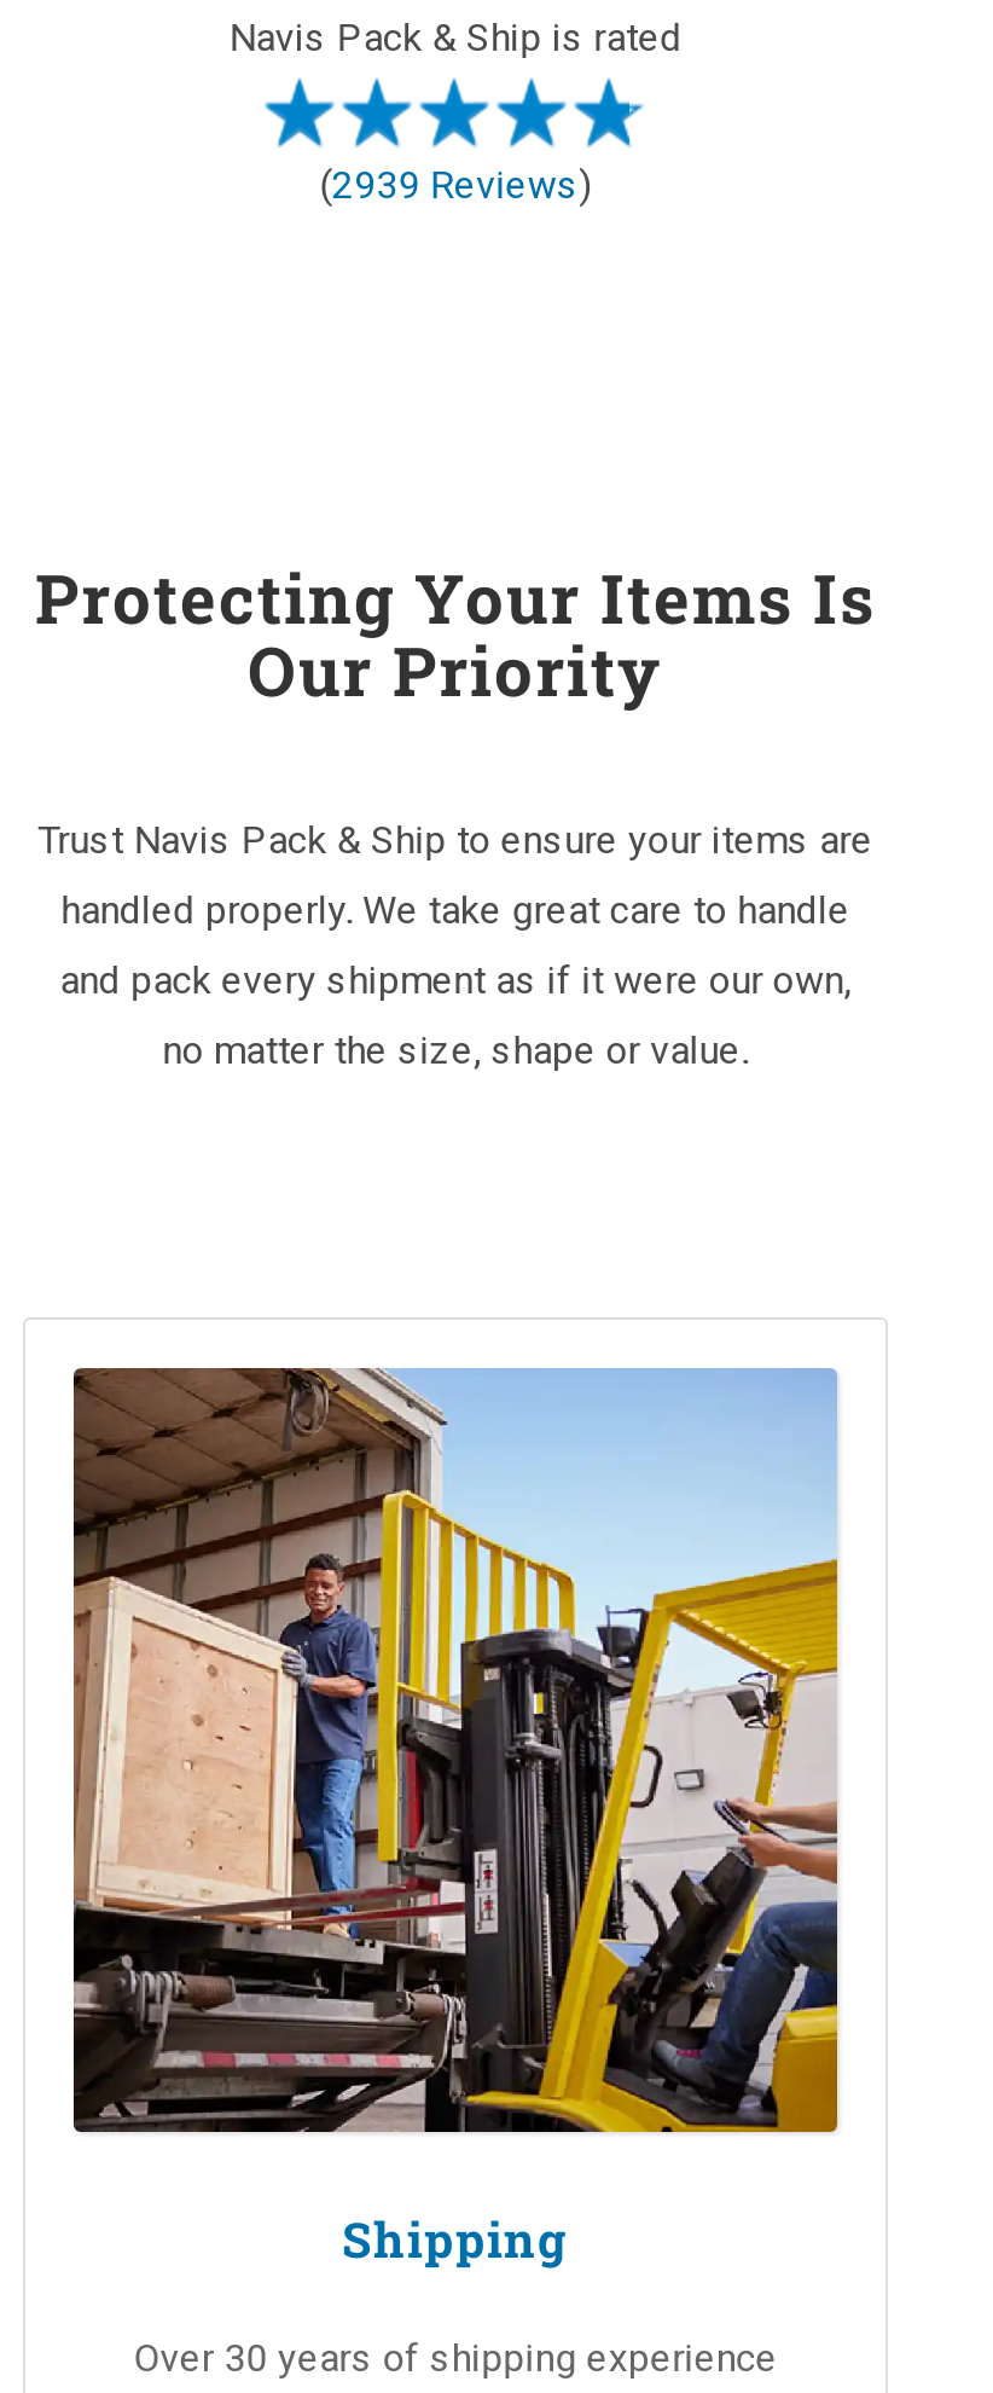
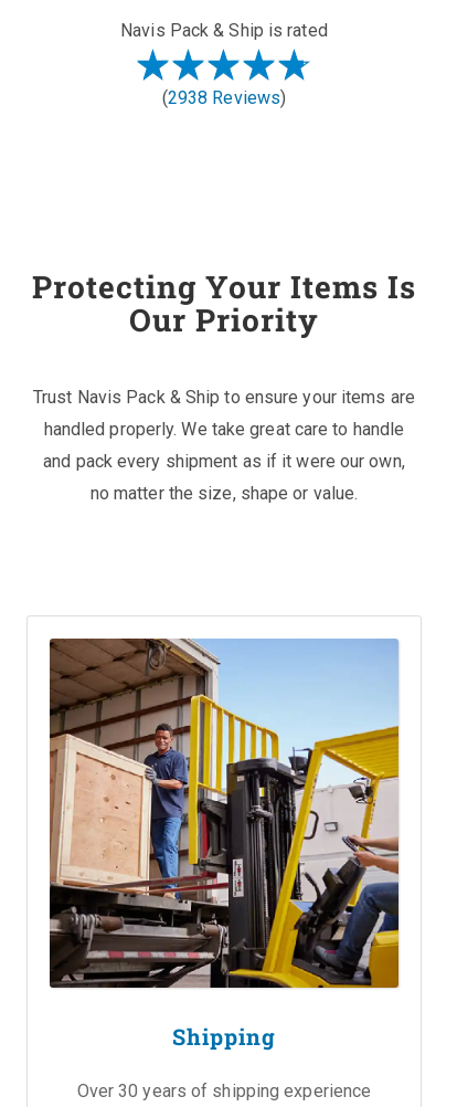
[320,162,591,208] (2939 Reviews) -> [162,87,286,108] (2938 Reviews)

